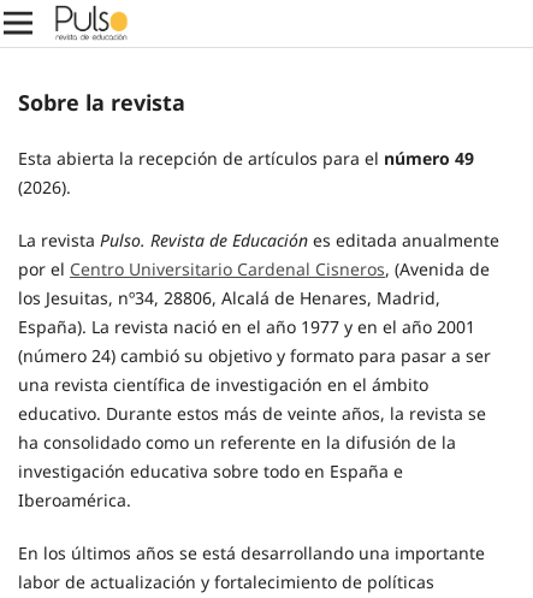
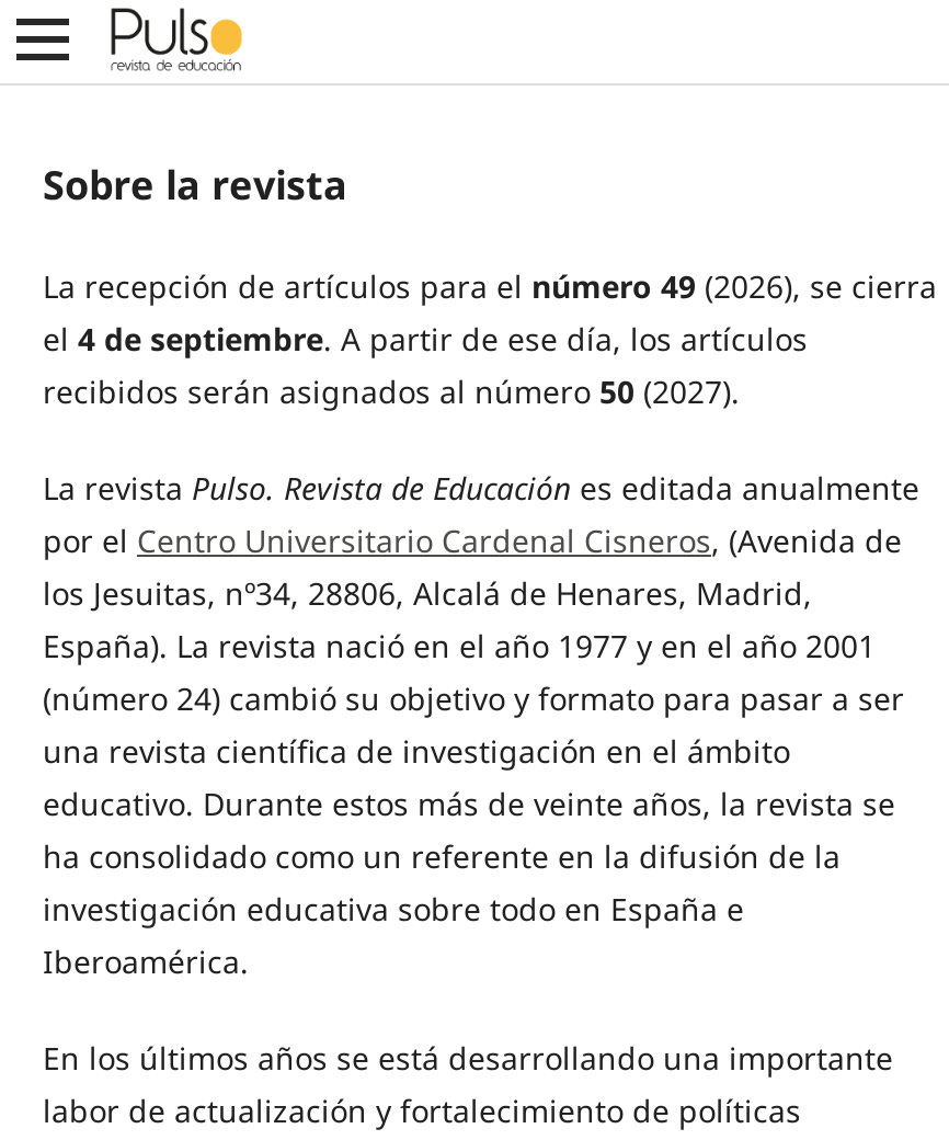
[18,147,474,199] Esta abierta la recepción de artículos para el número 49 | (2026). -> [43,265,937,412] La recepción de artículos para el número 49 (2026), se cierra | el 4 de septiembre. A partir de ese día, los artículos | recibidos serán asignados al número 50 (2027).

